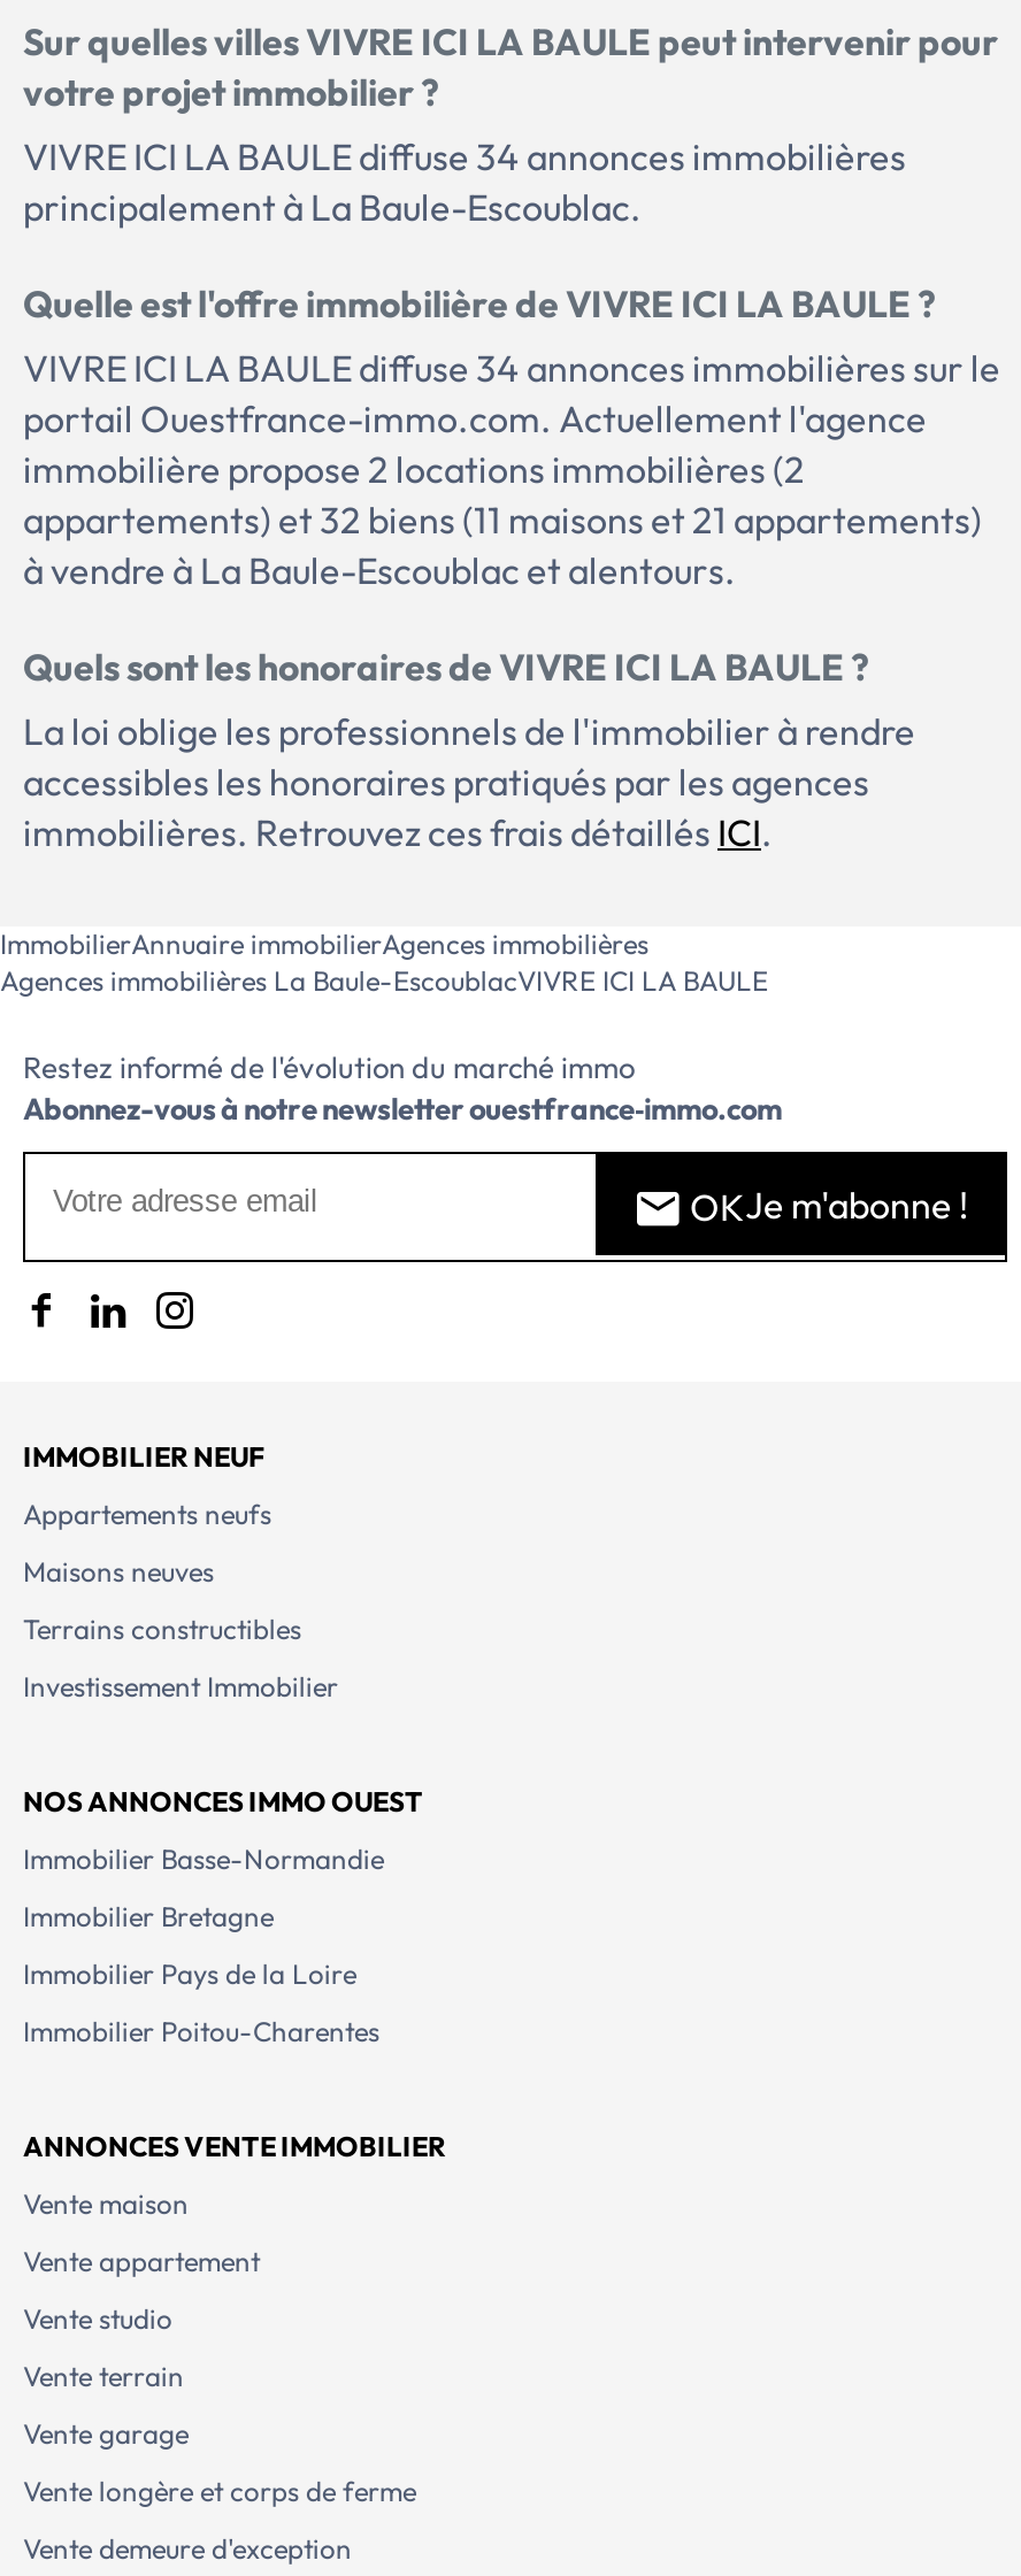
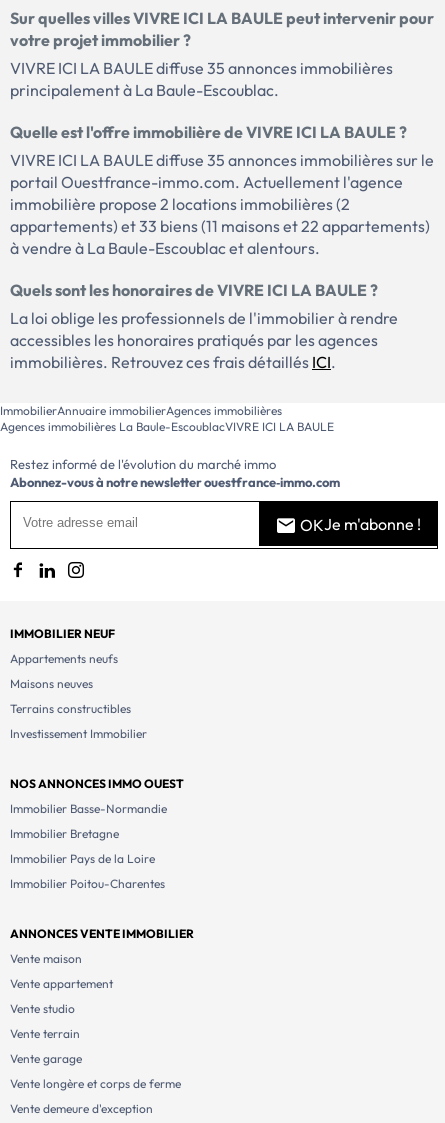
[23,133,906,179] VIVRE ICI LA BAULE diffuse 34 annonces immobilières -> [10,58,393,78] VIVRE ICI LA BAULE diffuse 35 annonces immobilières
[23,345,1000,391] VIVRE ICI LA BAULE diffuse 34 annonces immobilières sur le -> [10,150,434,170] VIVRE ICI LA BAULE diffuse 35 annonces immobilières sur le
[23,497,982,543] appartements) et 32 biens (11 maisons et 21 appartements) -> [10,216,430,236] appartements) et 33 biens (11 maisons et 22 appartements)

